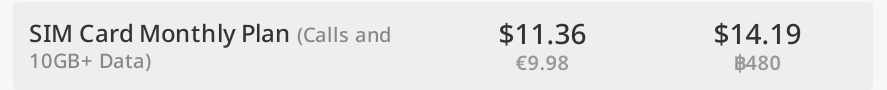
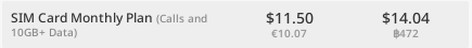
[499,14,587,52] $11.36 -> [266,8,313,28] $11.50
[713,14,801,52] $14.19 -> [382,8,430,28] $14.04
[515,48,569,76] €9.98 -> [271,26,307,41] €10.07
[733,48,781,76] ฿480 -> [393,26,419,41] ฿472

